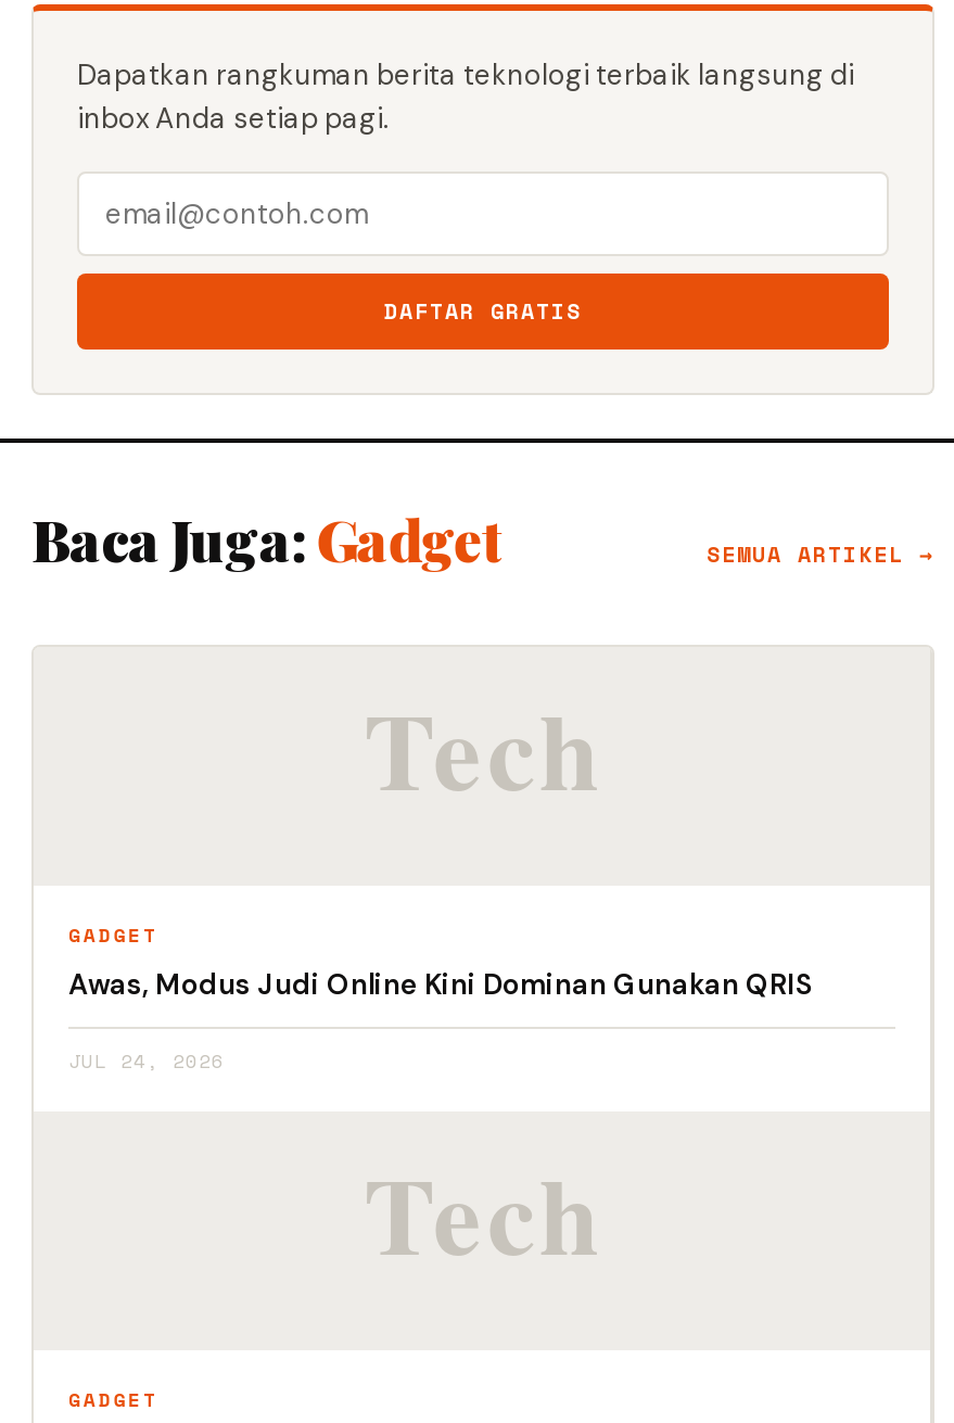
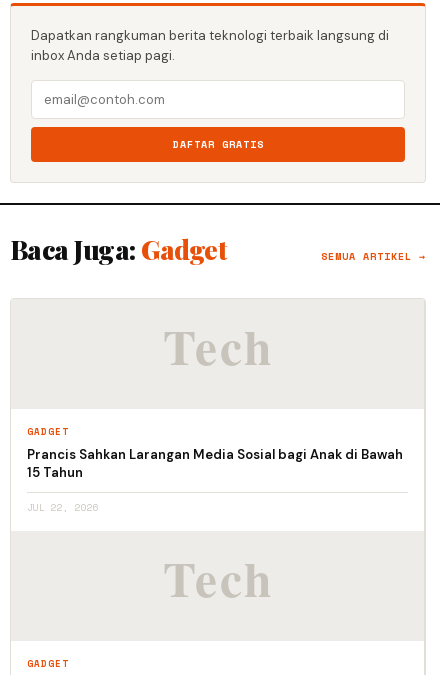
[68,966,813,1003] Awas, Modus Judi Online Kini Dominan Gunakan QRIS -> [27,446,403,481] Prancis Sahkan Larangan Media Sosial bagi Anak di Bawah | 15 Tahun
[68,1046,225,1075] JUL 24, 2026 -> [27,501,99,514] JUL 22, 2026

